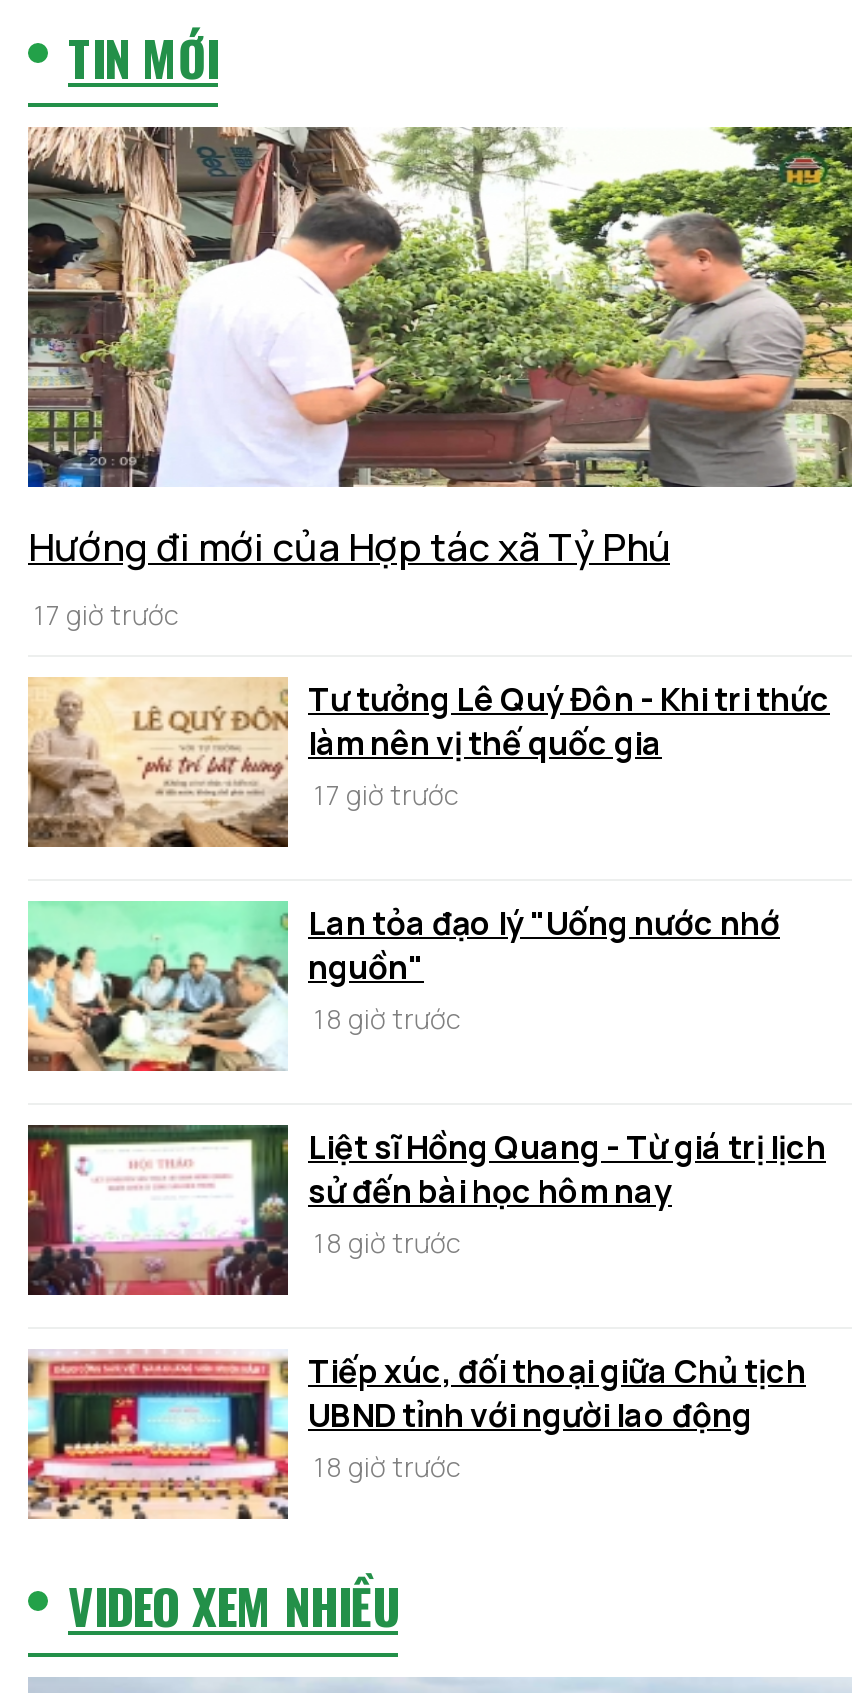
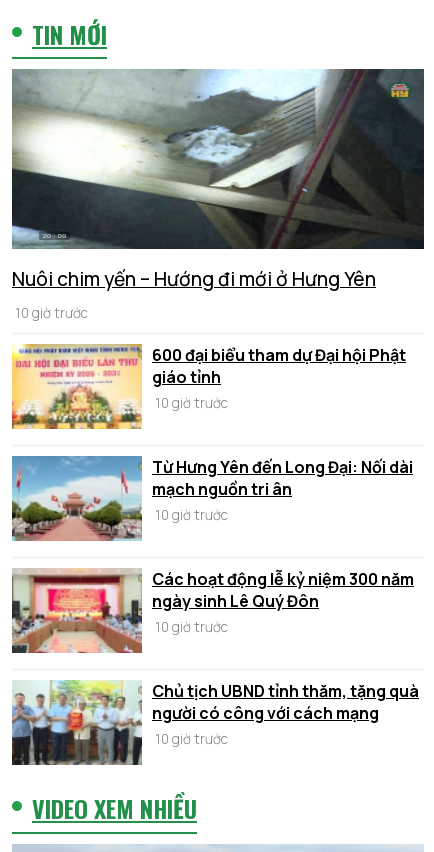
[26,125,854,573] [image] | Hướng đi mới của Hợp tác xã Tỷ Phú -> [11,68,425,292] [image] | Nuôi chim yến – Hướng đi mới ở Hưng Yên
[28,597,178,633] 17 giờ trước -> [12,304,88,322] 10 giờ trước
[26,677,830,849] [image] | Tư tưởng Lê Quý Đôn - Khi tri thức | làm nên vị thế quốc gia | 17 giờ trước -> [11,344,406,430] [image] | 600 đại biểu tham dự Đại hội Phật | giáo tỉnh | 10 giờ trước
[26,899,780,1073] [image] | Lan tỏa đạo lý "Uống nước nhớ | nguồn" | 18 giờ trước -> [11,455,413,542] [image] | Từ Hưng Yên đến Long Đại: Nối dài | mạch nguồn tri ân | 10 giờ trước
[26,1123,826,1297] [image] | Liệt sĩ Hồng Quang - Từ giá trị lịch | sử đến bài học hôm nay | 18 giờ trước -> [11,568,414,654] [image] | Các hoạt động lễ kỷ niệm 300 năm | ngày sinh Lê Quý Đôn | 10 giờ trước
[26,1349,806,1519] [image] | Tiếp xúc, đối thoại giữa Chủ tịch | UBND tỉnh với người lao động | 18 giờ trước -> [11,680,419,766] [image] | Chủ tịch UBND tỉnh thăm, tặng quà | người có công với cách mạng | 10 giờ trước

